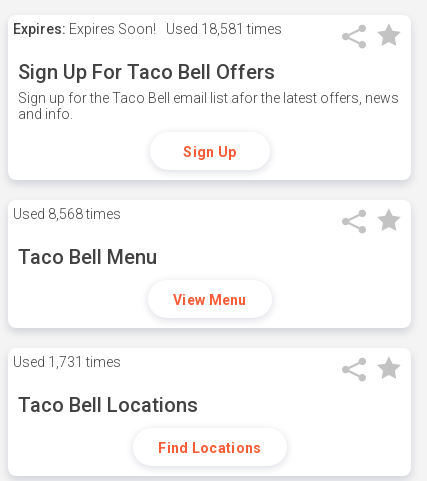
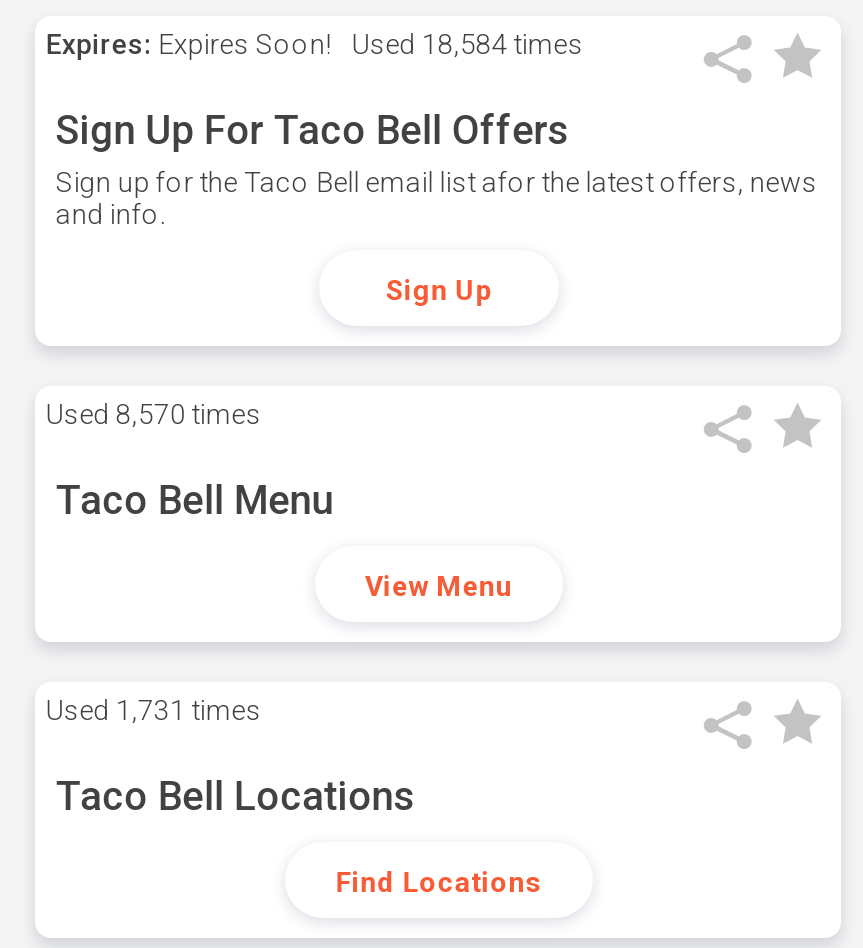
[13,21,282,37] Expires: Expires Soon! Used 18,581 times -> [46,28,584,60] Expires: Expires Soon! Used 18,584 times
[13,206,121,222] Used 8,568 times -> [46,398,262,430] Used 8,570 times

